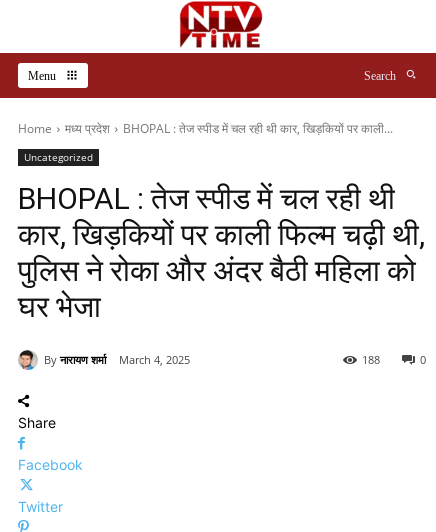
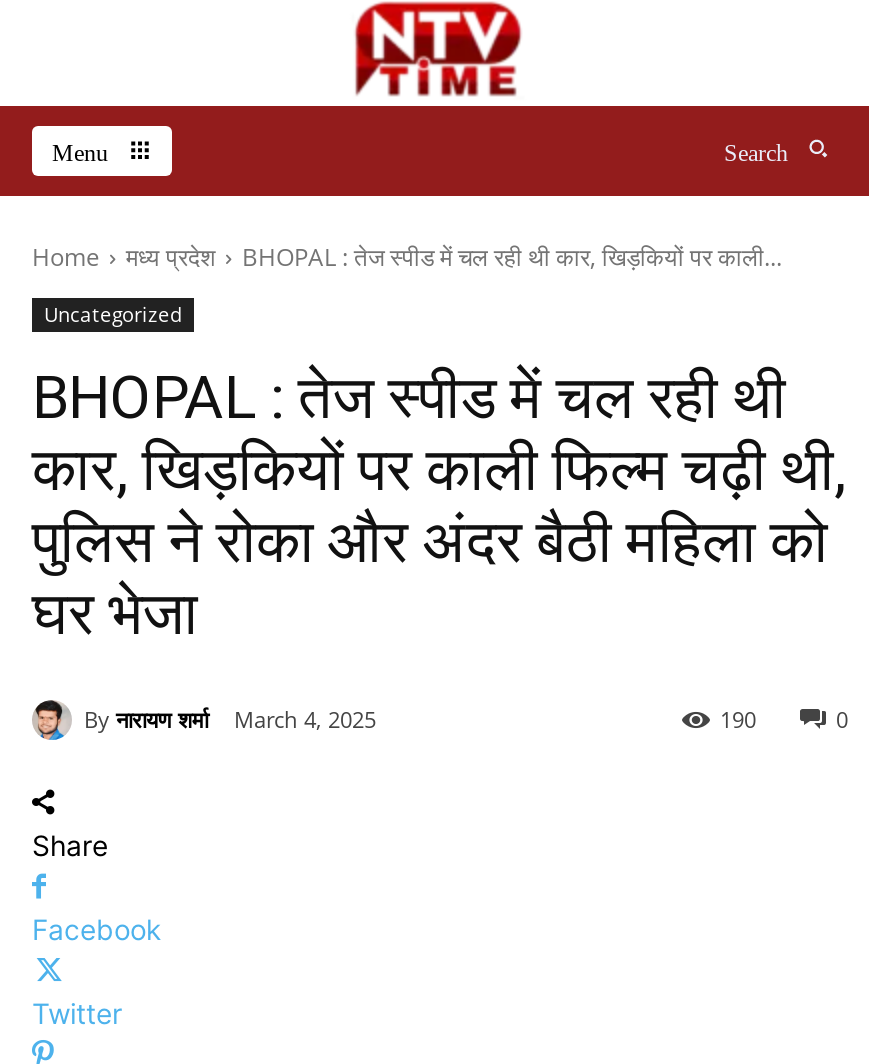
[362,352,380,367] 188 -> [720,705,756,735] 190

